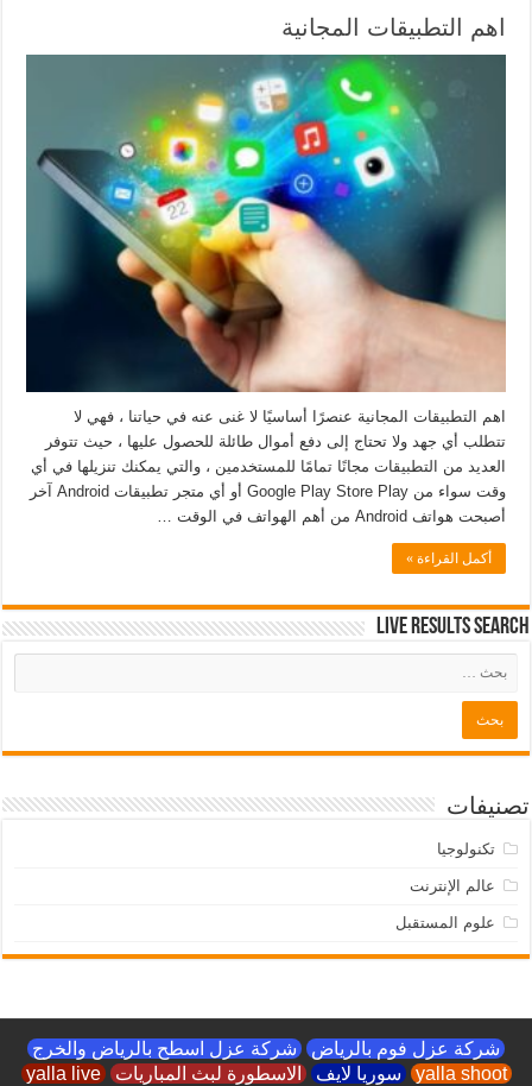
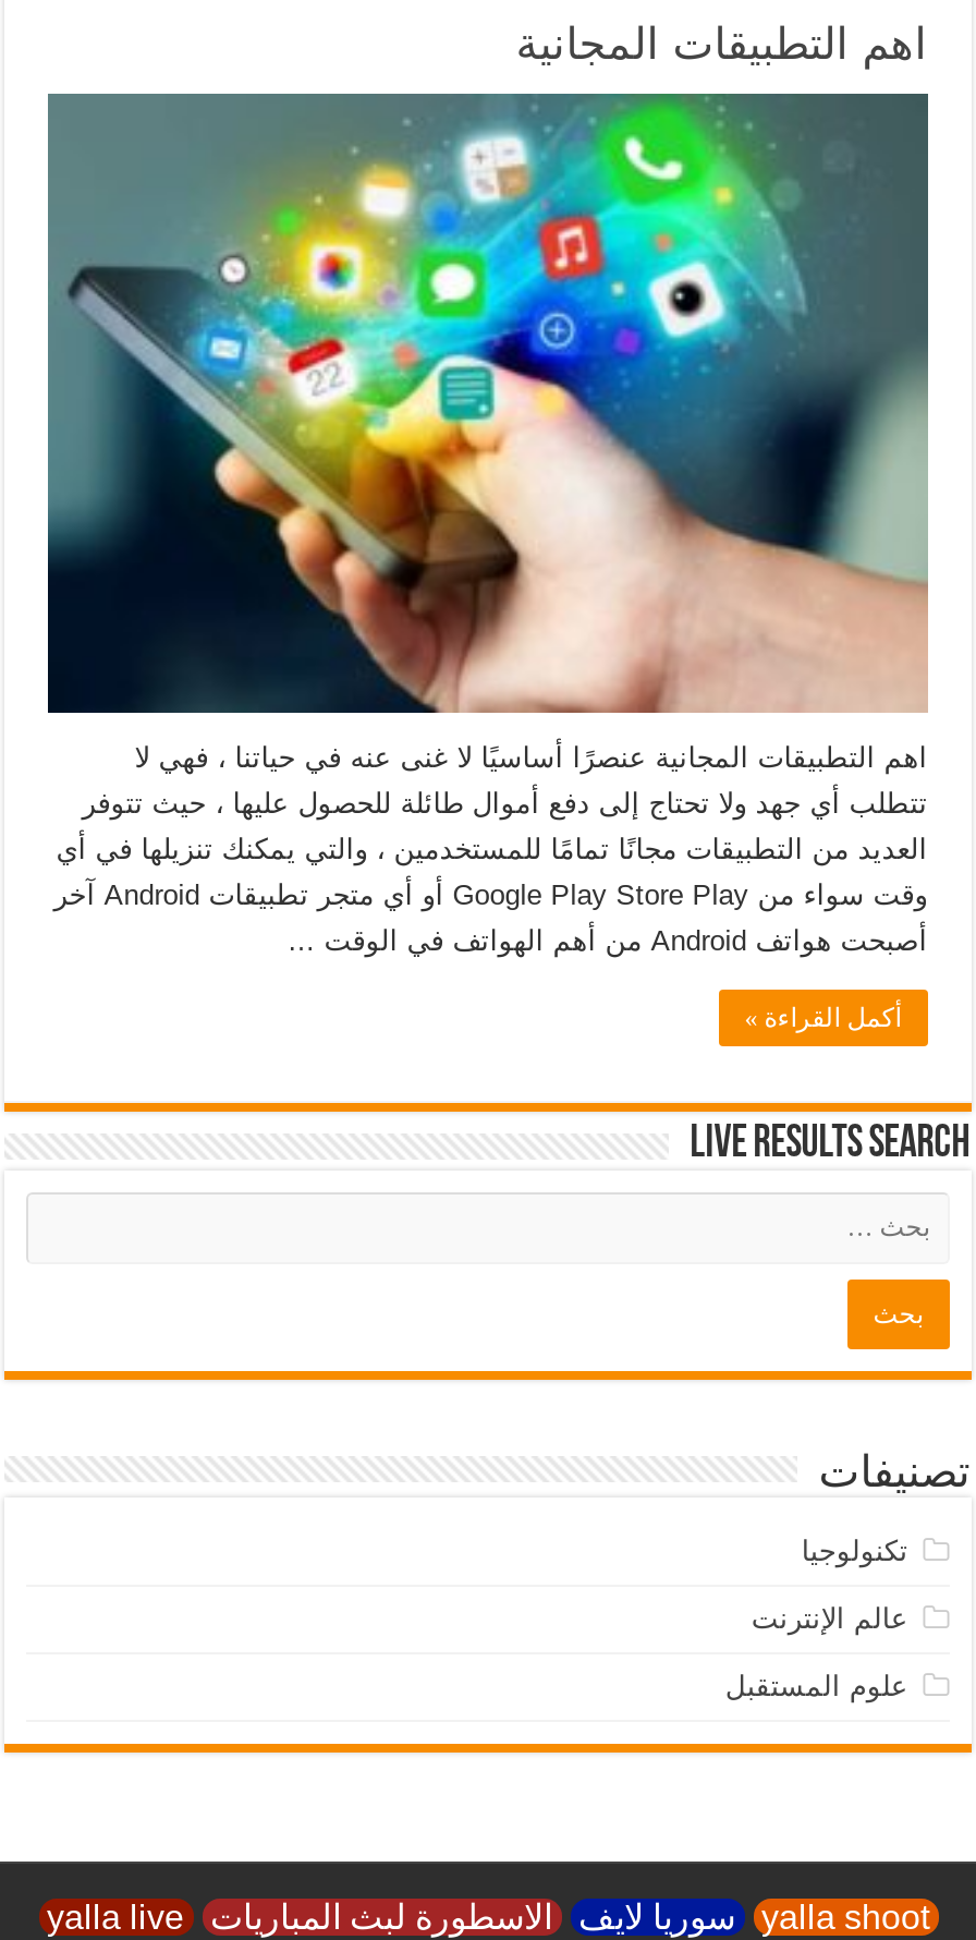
[27,1038,505,1059] شركة عزل فوم بالرياض شركة عزل اسطح بالرياض والخرج -> none

